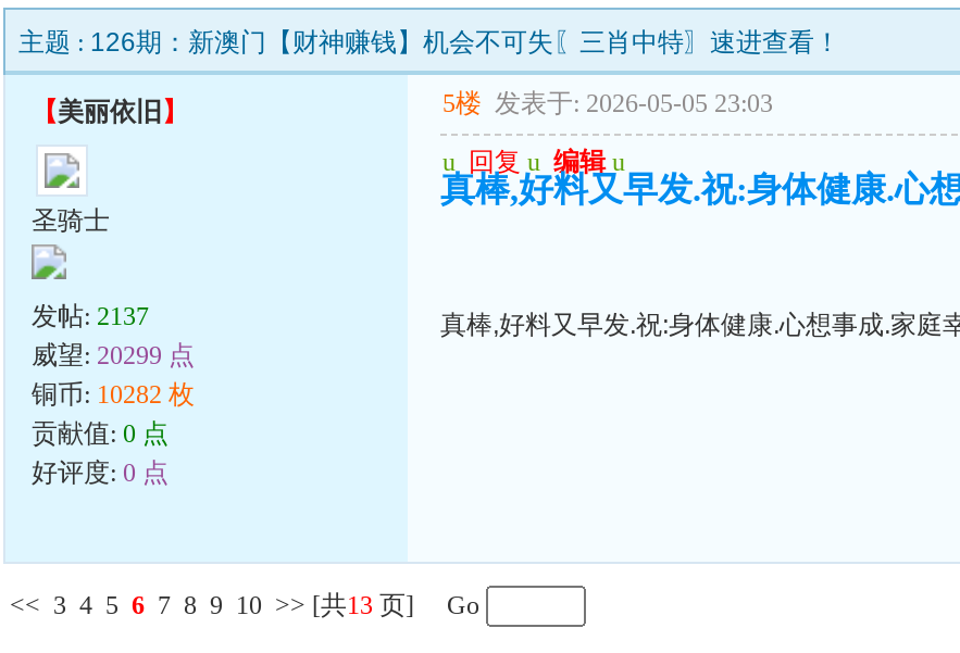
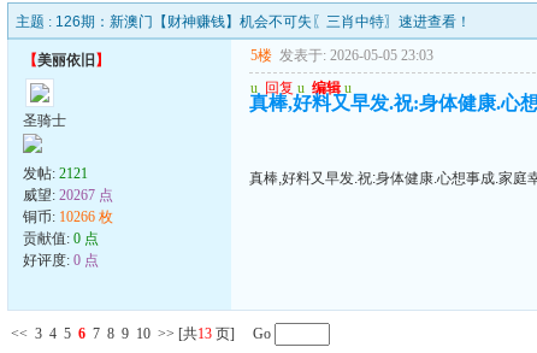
[32,301,149,331] 发帖: 2137 -> [23,165,88,182] 发帖: 2121
[32,340,195,370] 威望: 20299 点 -> [23,186,113,203] 威望: 20267 点
[32,379,195,409] 铜币: 10282 枚 -> [23,208,113,225] 铜币: 10266 枚

